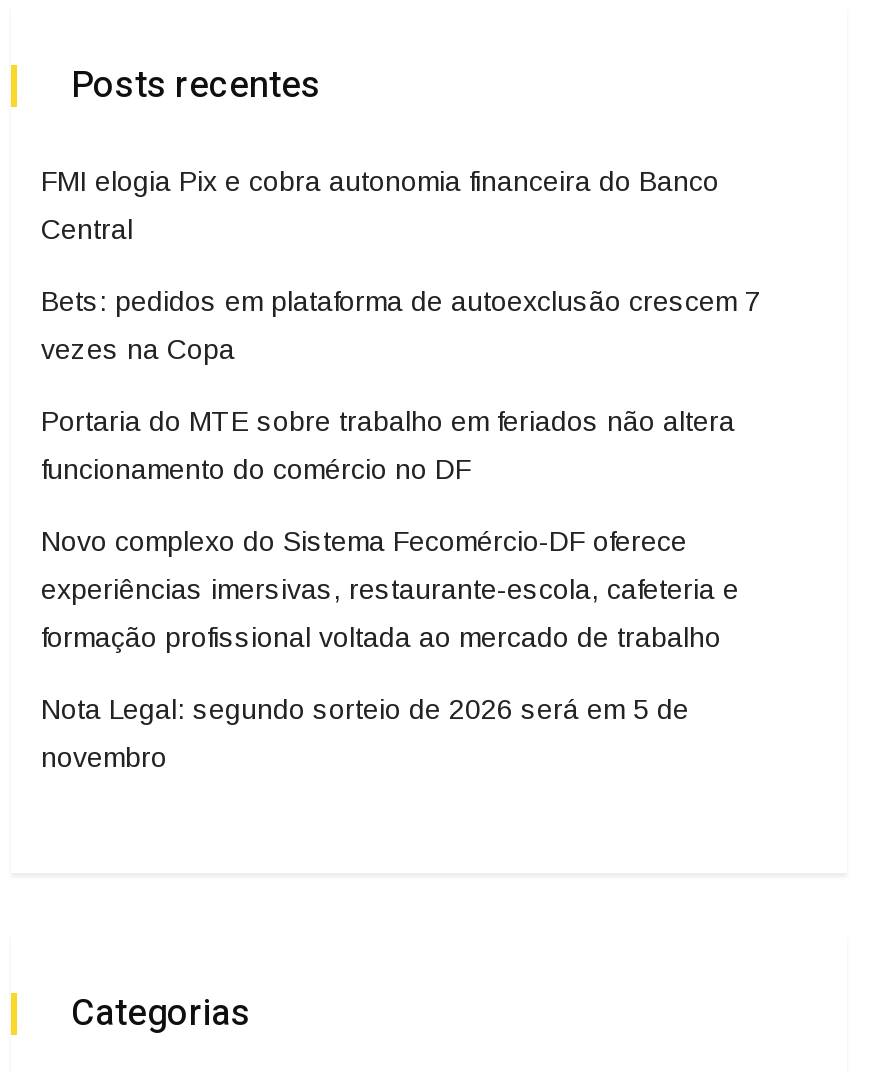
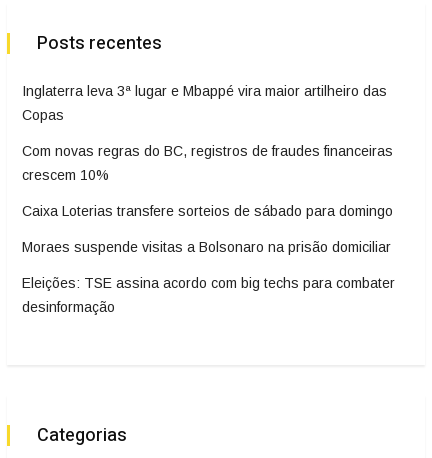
[41,165,761,773] FMI elogia Pix e cobra autonomia financeira do Banco | Central | Bets: pedidos em plataforma de autoexclusão crescem 7 | vezes na Copa | Portaria do MTE sobre trabalho em feriados não altera | funcionamento do comércio no DF | Novo complexo do Sistema Fecomércio-DF oferece | experiências imersivas, restaurante-escola, cafeteria e | formação profissional voltada ao mercado de trabalho | Nota Legal: segundo sorteio de 2026 será em 5 de | novembro -> [22,83,395,315] Inglaterra leva 3ª lugar e Mbappé vira maior artilheiro das | Copas | Com novas regras do BC, registros de fraudes financeiras | crescem 10% | Caixa Loterias transfere sorteios de sábado para domingo | Moraes suspende visitas a Bolsonaro na prisão domiciliar | Eleições: TSE assina acordo com big techs para combater | desinformação

